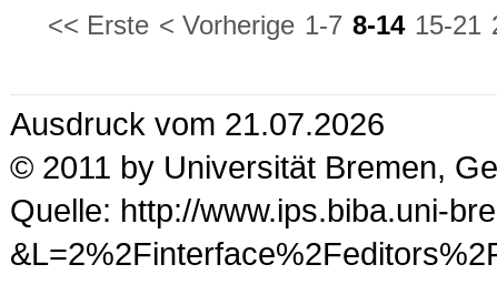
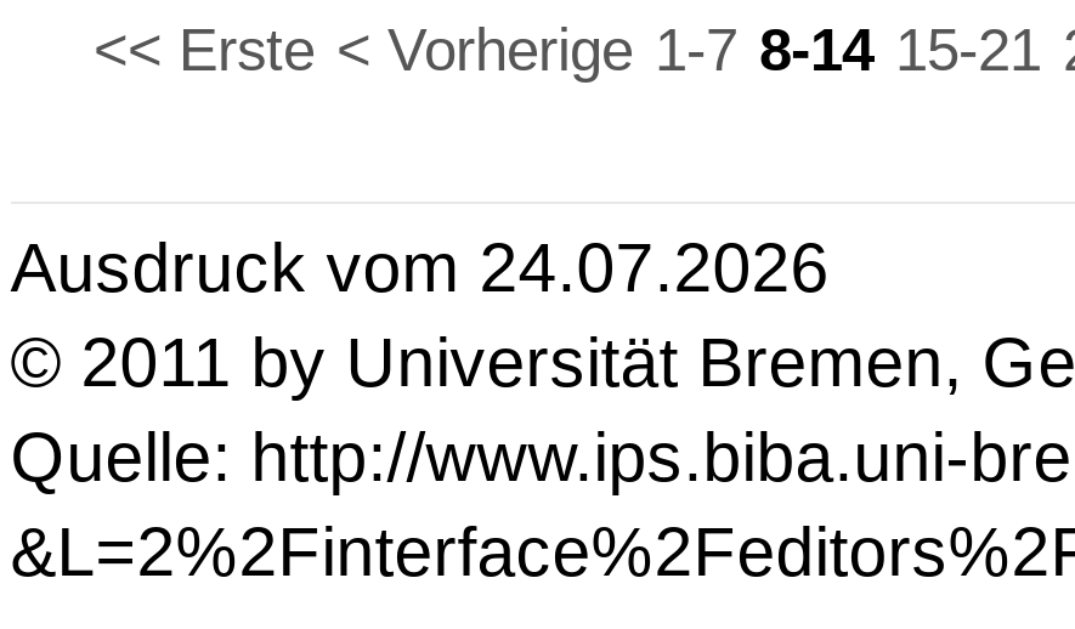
[10,106,384,142] Ausdruck vom 21.07.2026 -> [10,228,829,306] Ausdruck vom 24.07.2026

